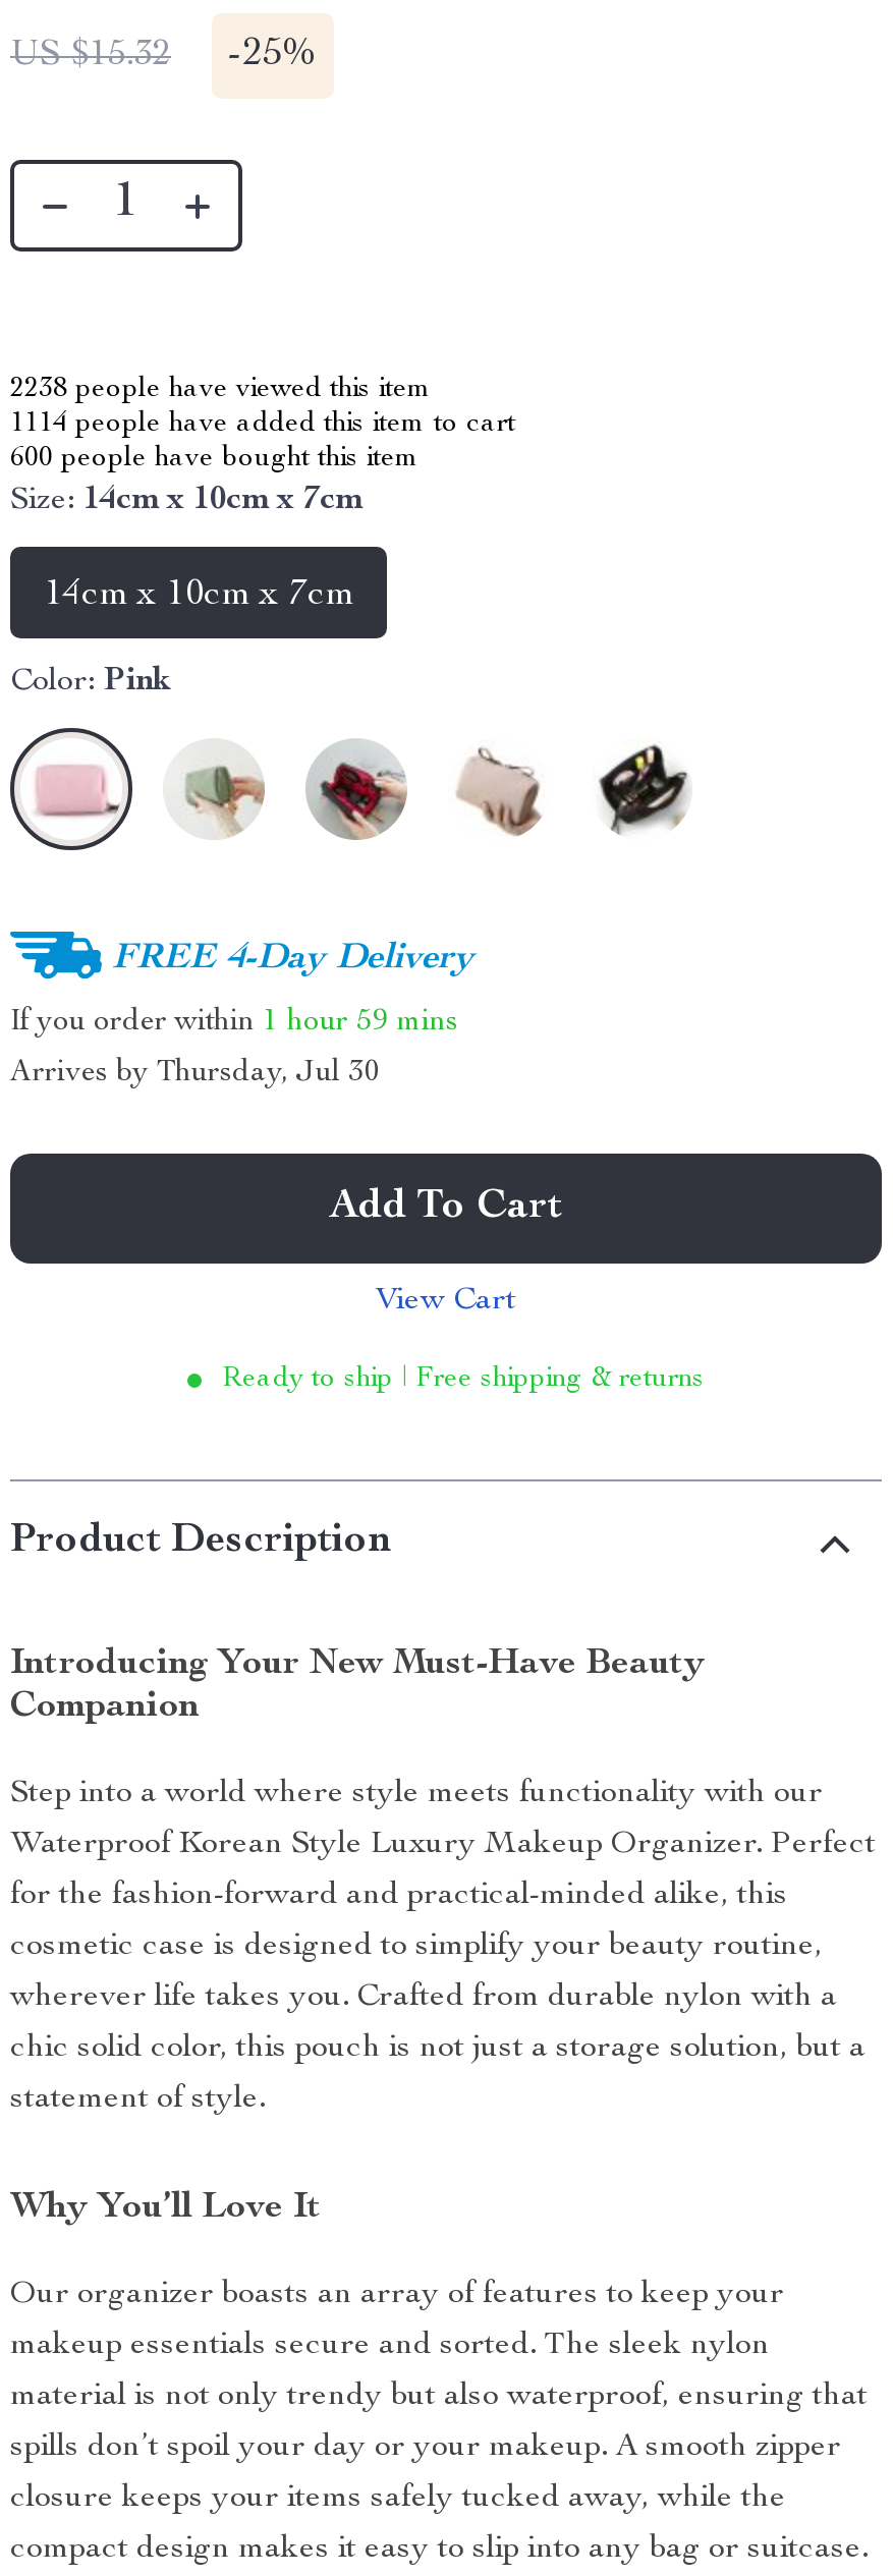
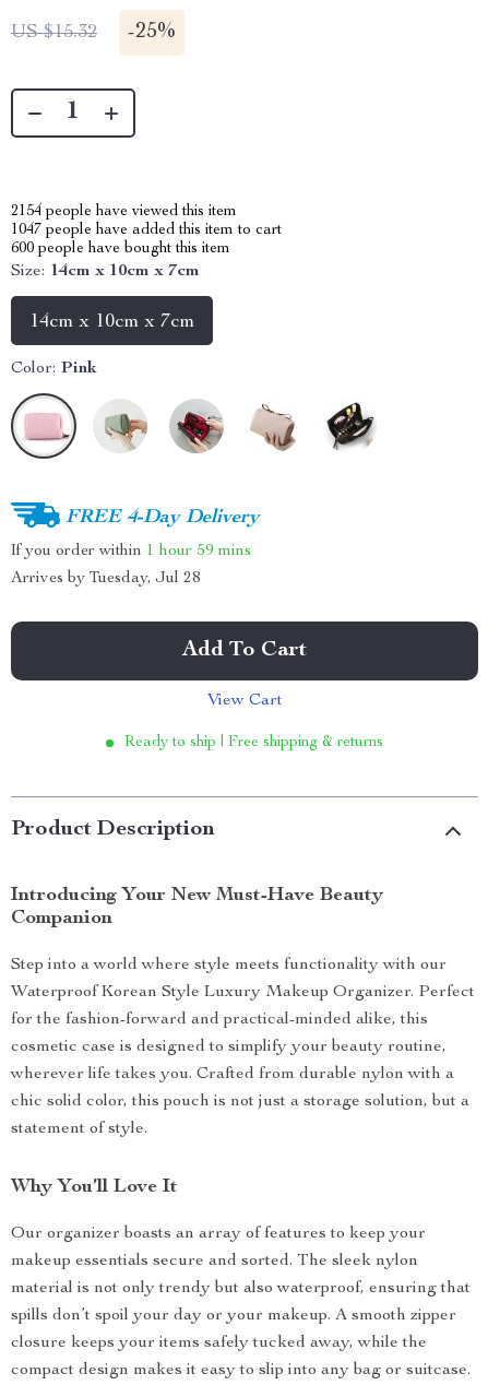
[10,376,432,404] 2238 people have viewed this item -> [11,204,237,220] 2154 people have viewed this item
[10,410,515,439] 1114 people have added this item to cart -> [11,223,282,238] 1047 people have added this item to cart
[10,1058,381,1088] Arrives by Thursday, Jul 30 -> [11,570,201,587] Arrives by Tuesday, Jul 28

